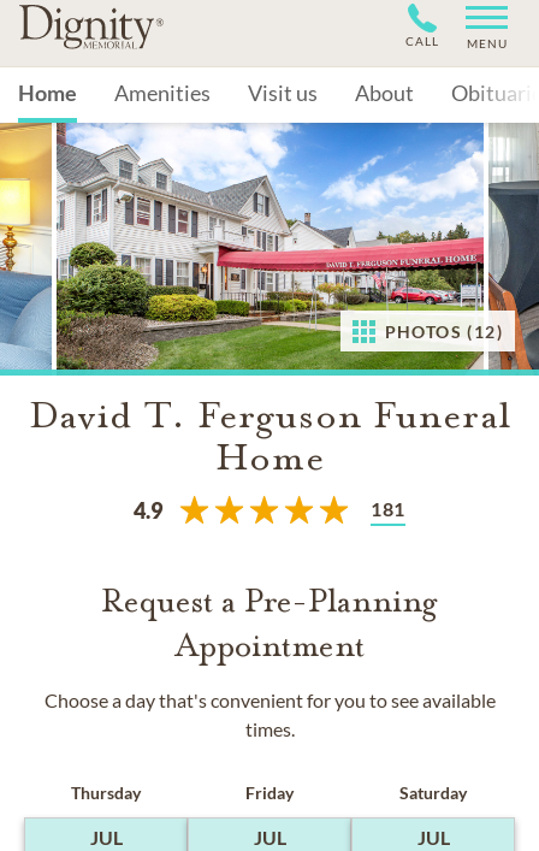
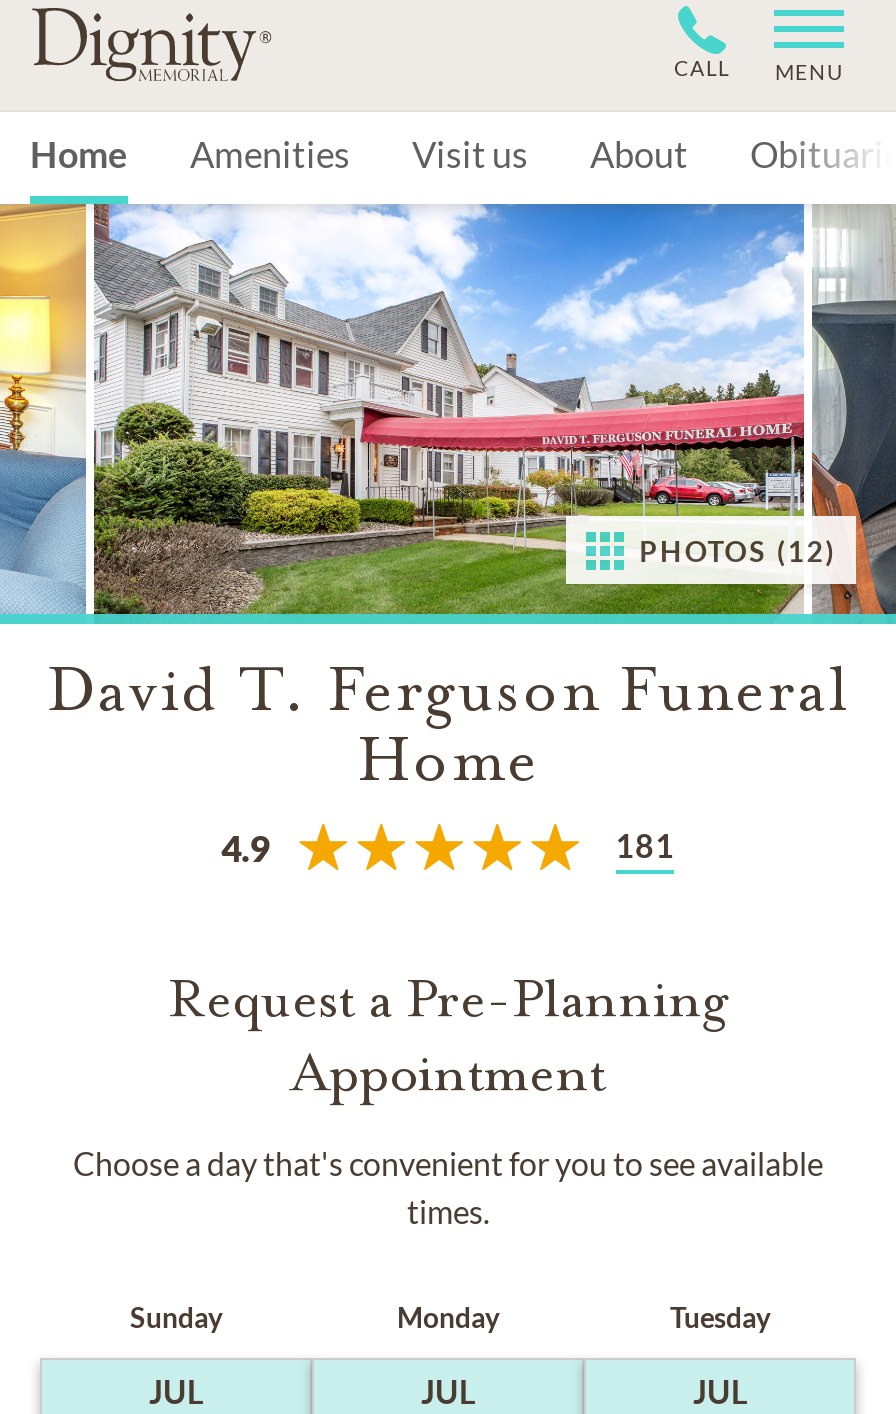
[71,782,141,803] Thursday -> [130,1300,222,1334] Sunday
[245,782,294,803] Friday -> [397,1300,499,1334] Monday
[399,782,467,803] Saturday -> [670,1300,770,1334] Tuesday

